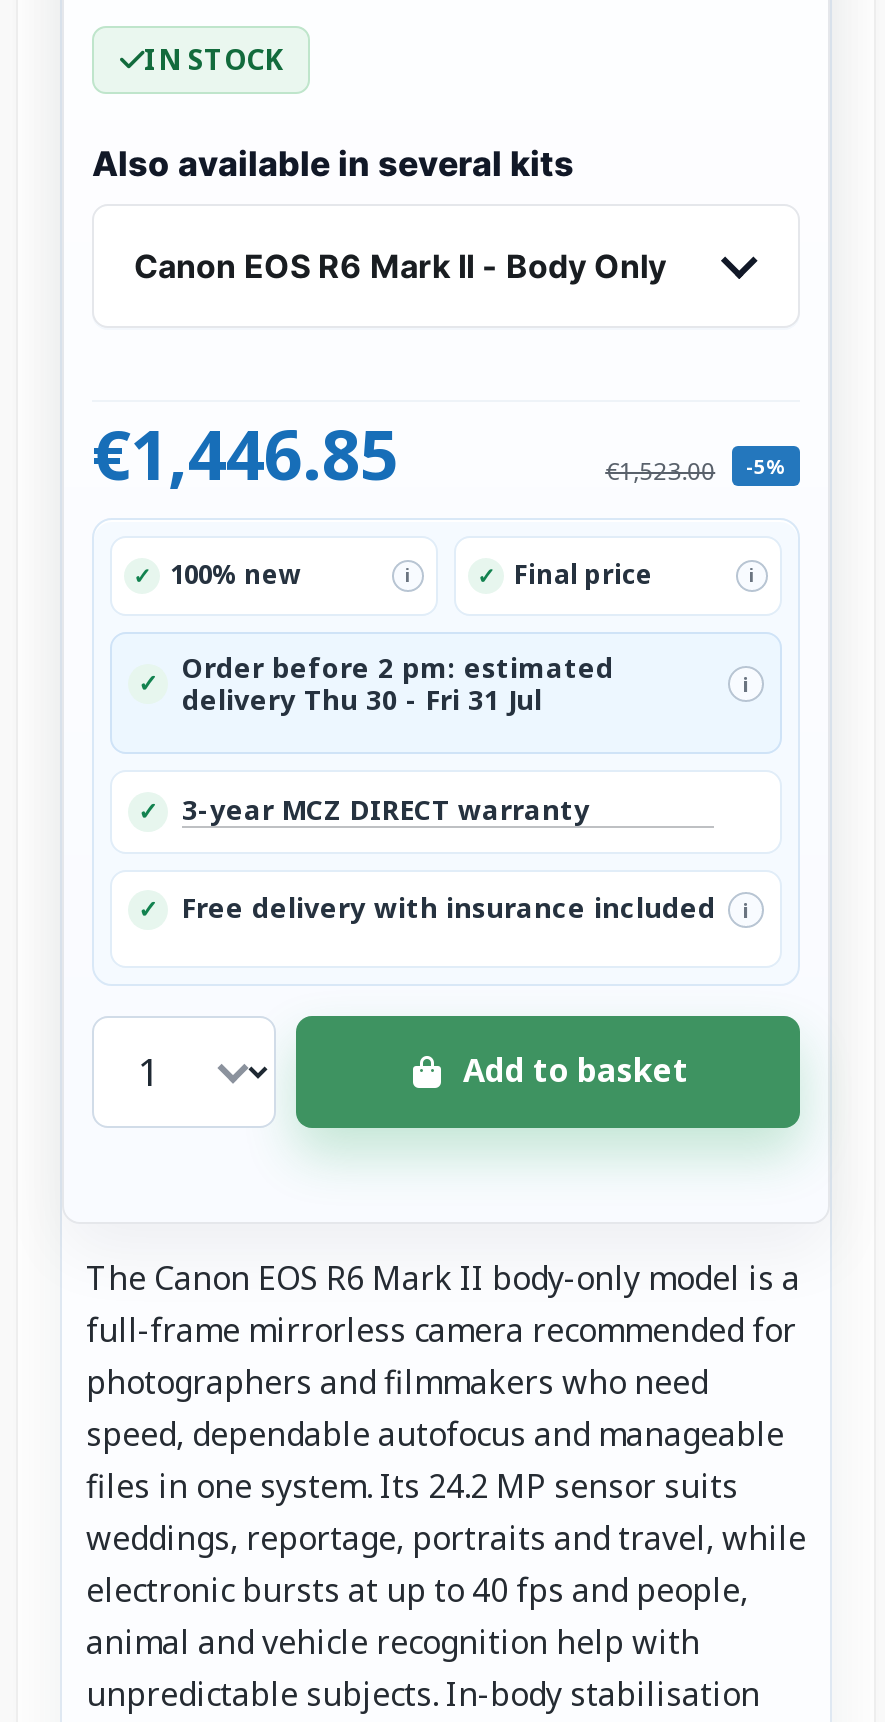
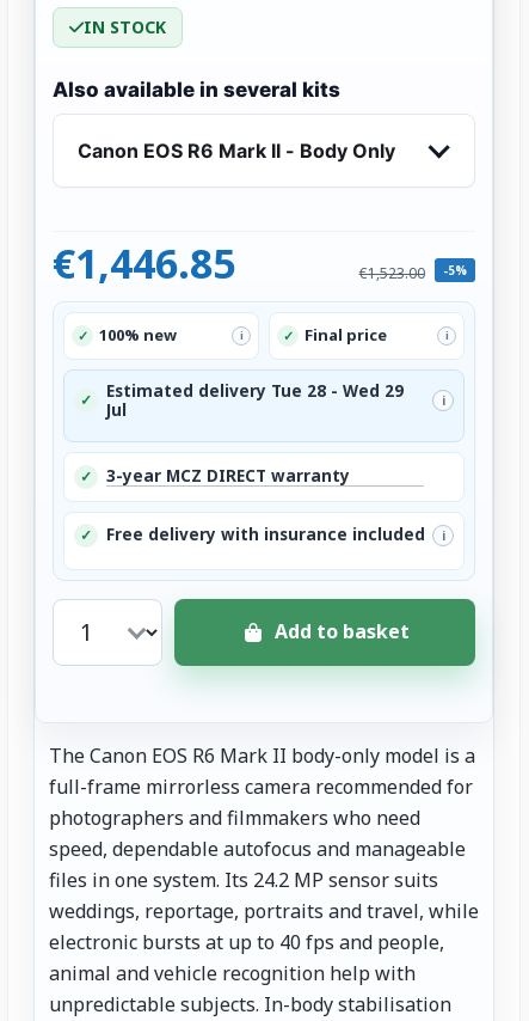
[182,649,614,717] Order before 2 pm: estimated | delivery Thu 30 - Fri 31 Jul -> [106,380,404,420] Estimated delivery Tue 28 - Wed 29 | Jul

